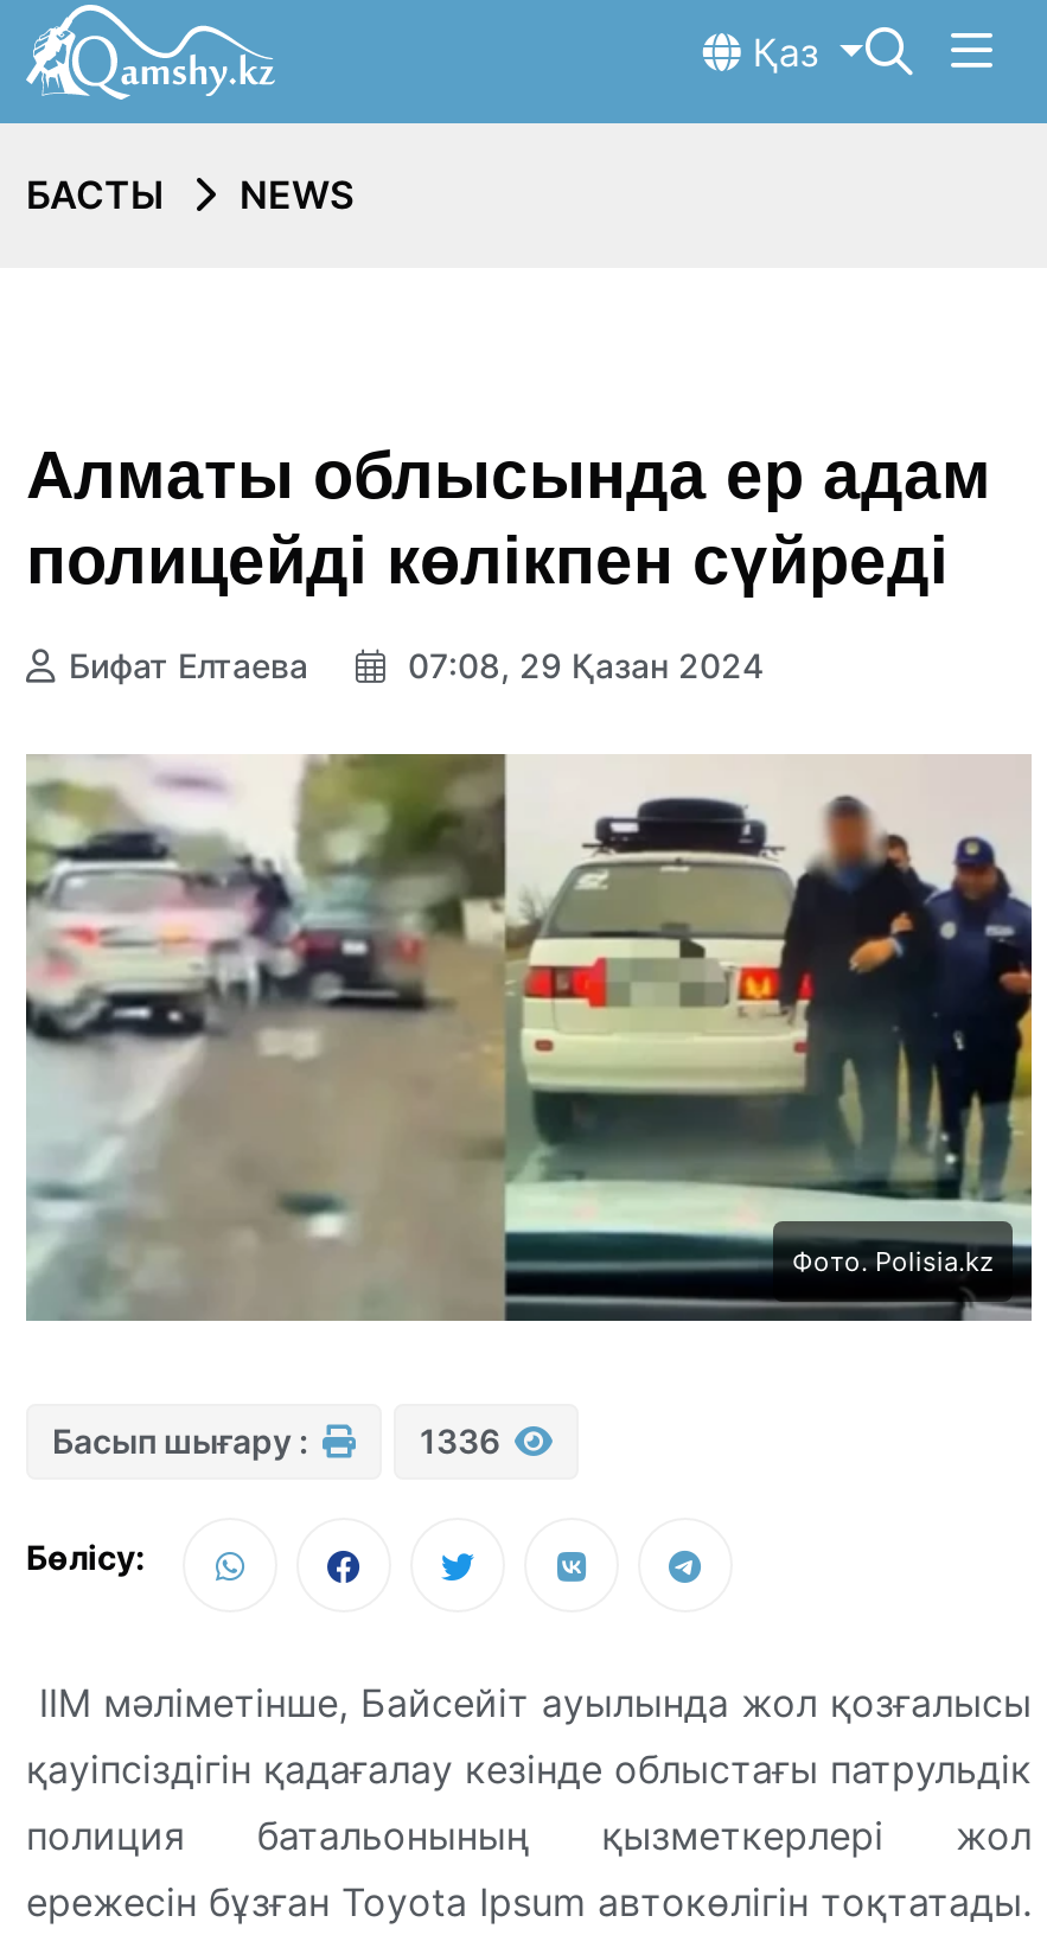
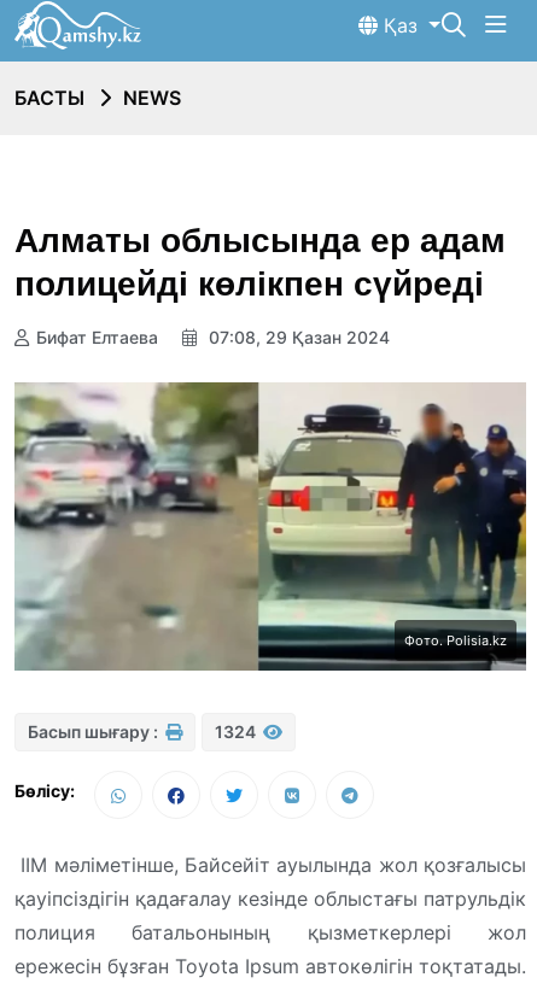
[420,1420,507,1460] 1336 -> [215,721,259,741] 1324

